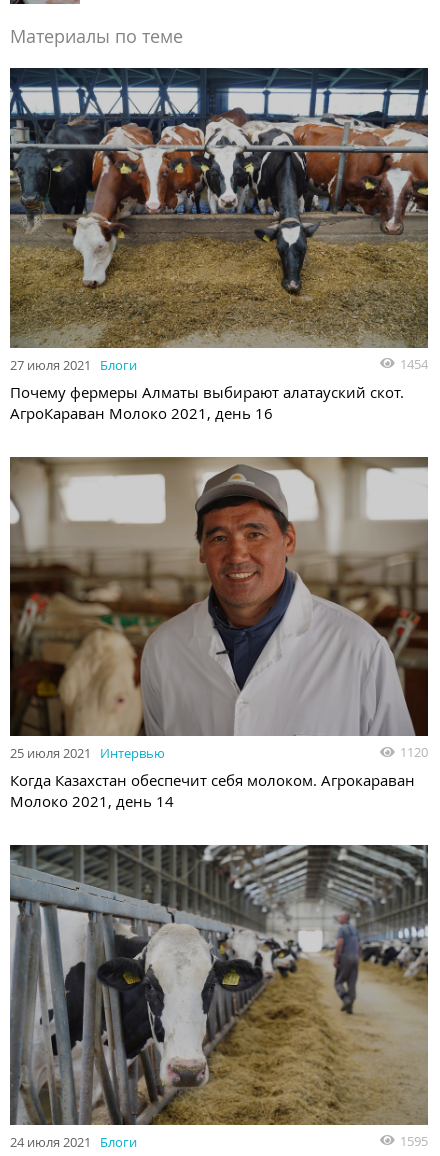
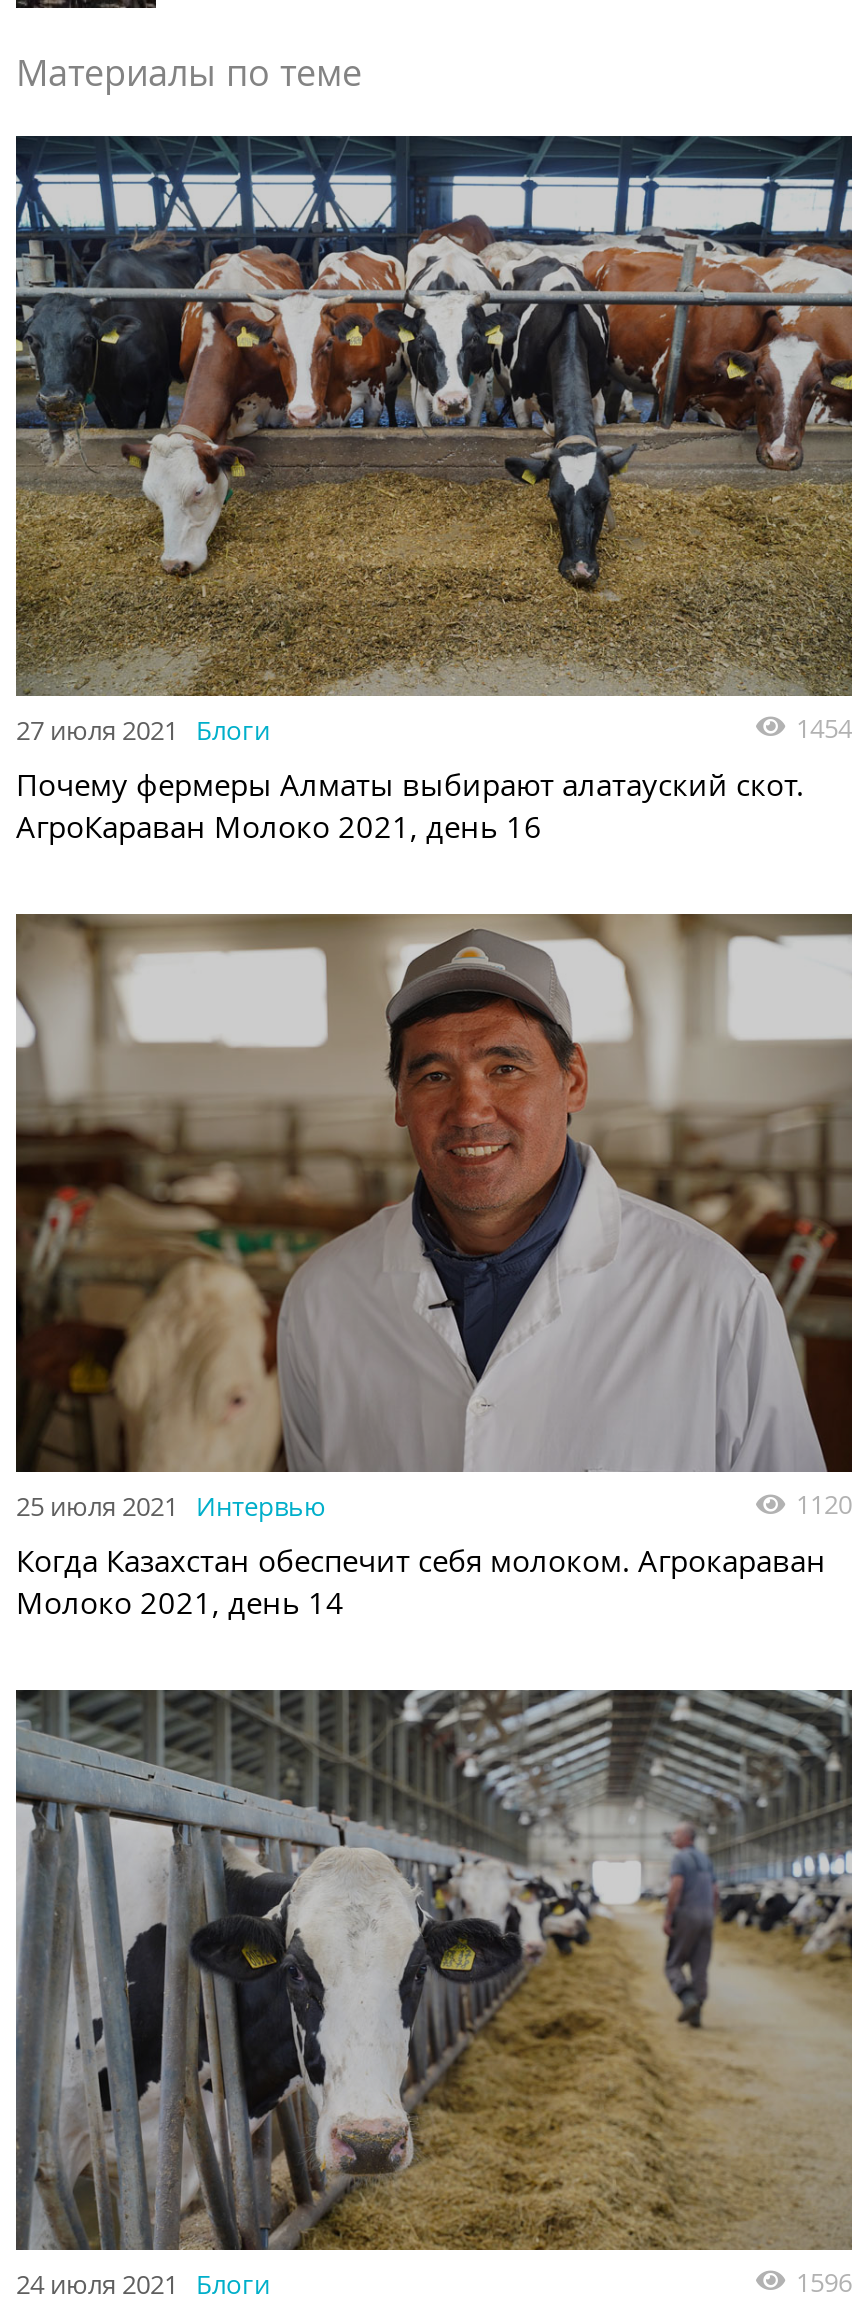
[400,1132,428,1150] 1595 -> [796,2264,852,2300] 1596

